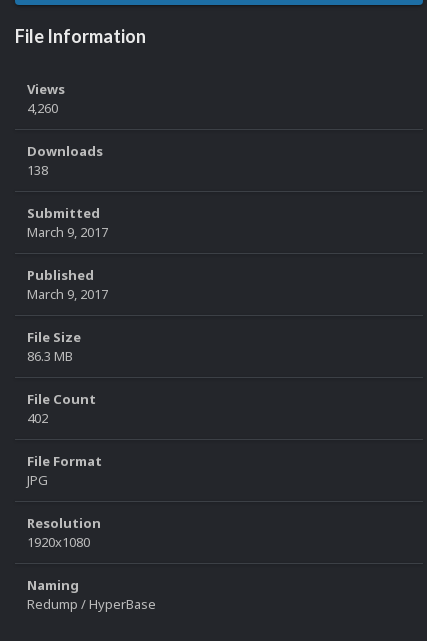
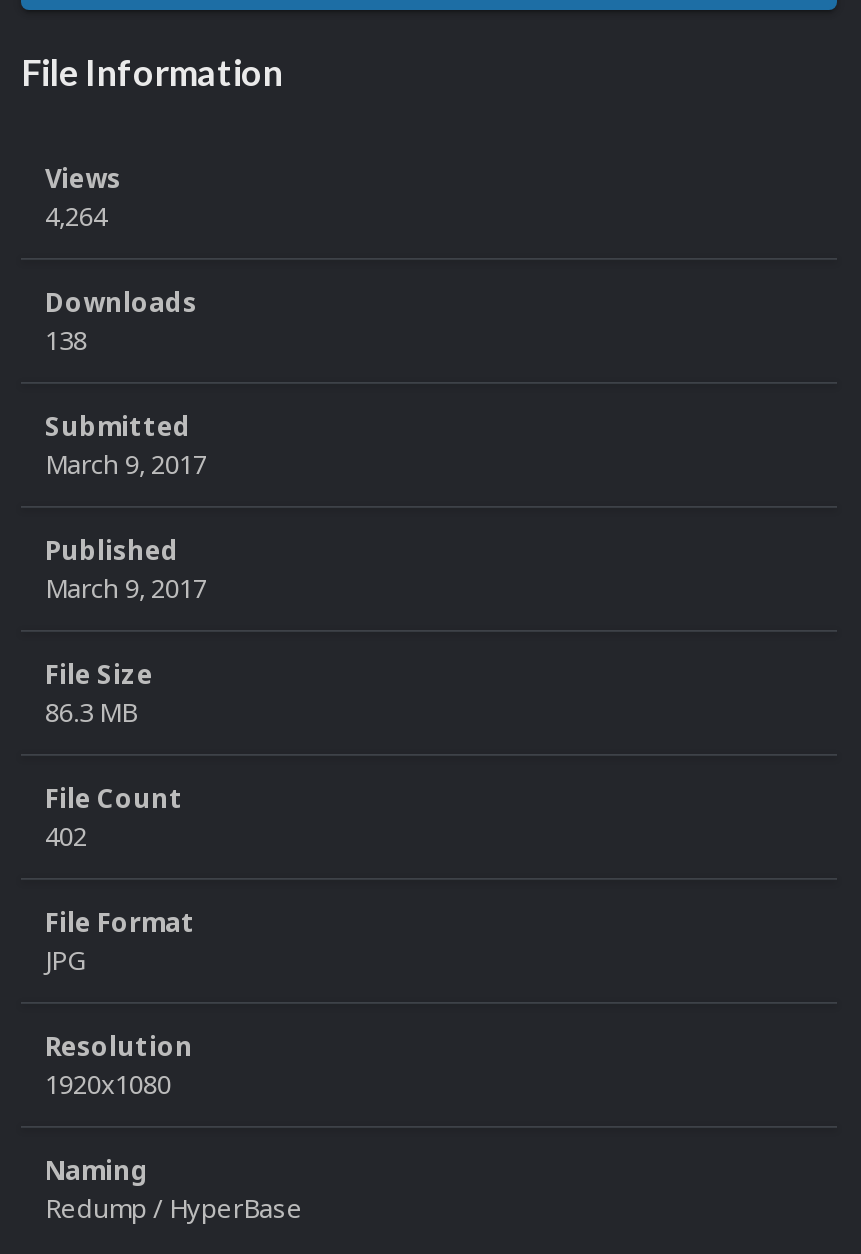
[27,99,58,117] 4,260 -> [45,199,107,235] 4,264

